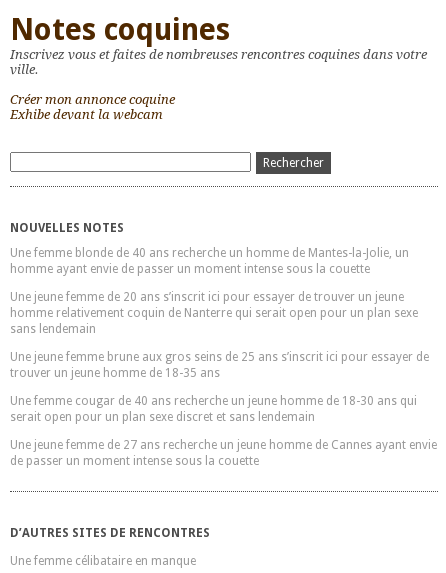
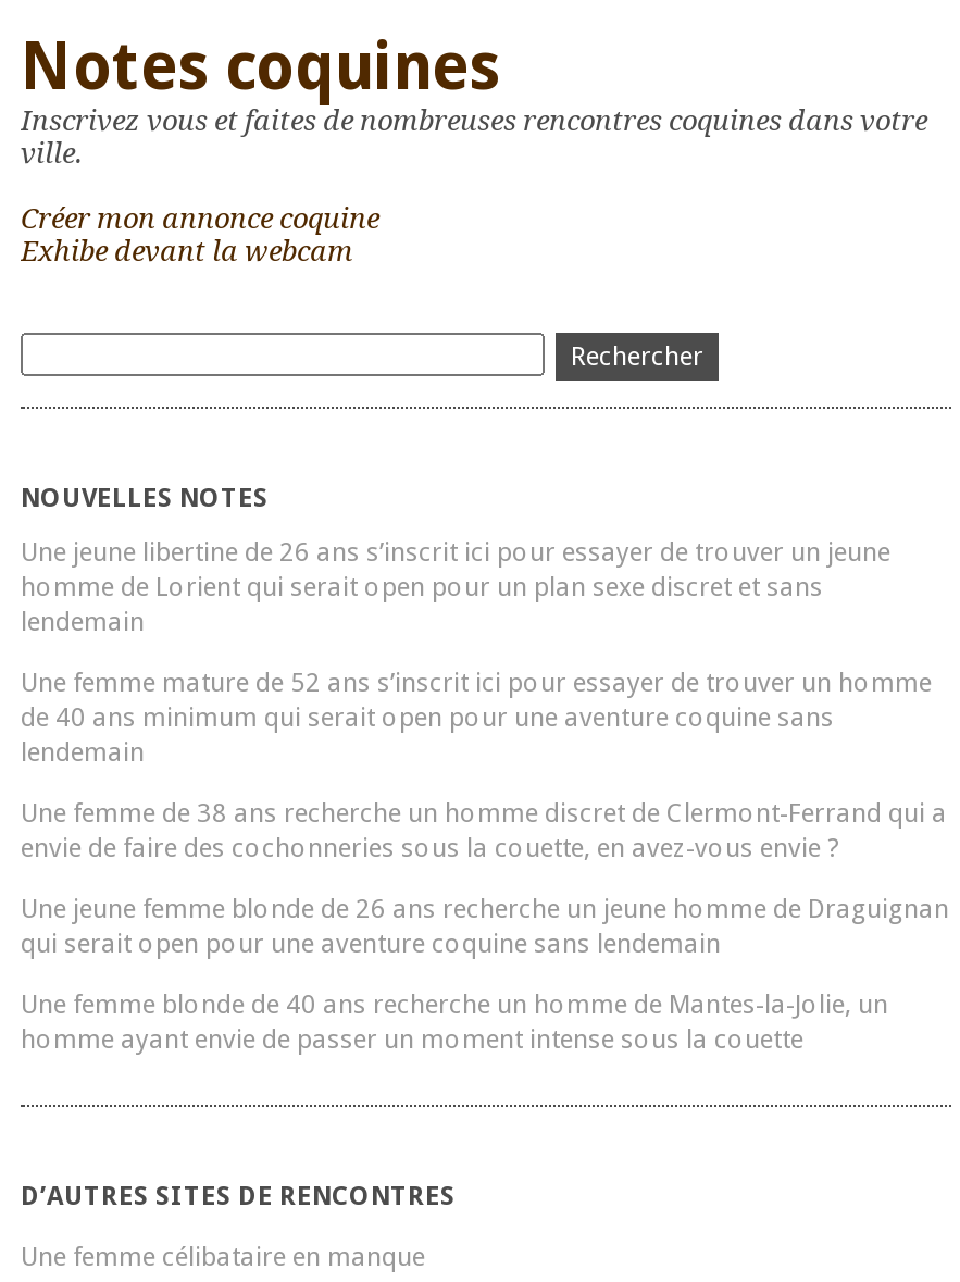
none -> [21,537,949,959] Une jeune libertine de 26 ans s’inscrit ici pour essayer de trouver un jeune | homme de Lorient qui serait open pour un plan sexe discret et sans | lendemain | Une femme mature de 52 ans s’inscrit ici pour essayer de trouver un homme | de 40 ans minimum qui serait open pour une aventure coquine sans | lendemain | Une femme de 38 ans recherche un homme discret de Clermont-Ferrand qui a | envie de faire des cochonneries sous la couette, en avez-vous envie ? | Une jeune femme blonde de 26 ans recherche un jeune homme de Draguignan | qui serait open pour une aventure coquine sans lendemain
moved [10,246,409,276] -> [21,989,888,1055]: Une femme blonde de 40 ans recherche un homme de Mantes-la-Jolie, un | homme ayant envie de passer un moment intense sous la couette
[10,290,437,468] Une jeune femme de 20 ans s’inscrit ici pour essayer de trouver un jeune | homme relativement coquin de Nanterre qui serait open pour un plan sexe | sans lendemain | Une jeune femme brune aux gros seins de 25 ans s’inscrit ici pour essayer de | trouver un jeune homme de 18-35 ans | Une femme cougar de 40 ans recherche un jeune homme de 18-30 ans qui | serait open pour un plan sexe discret et sans lendemain | Une jeune femme de 27 ans recherche un jeune homme de Cannes ayant envie | de passer un moment intense sous la couette -> none

